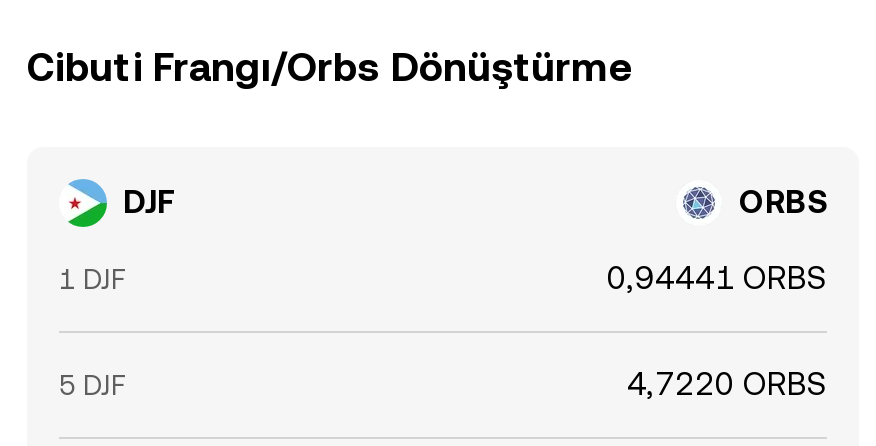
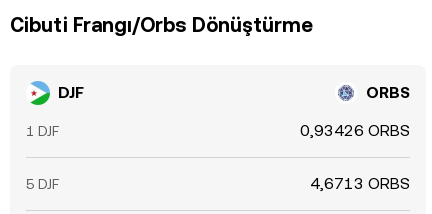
[607,259,827,297] 0,94441 ORBS -> [300,121,410,140] 0,93426 ORBS
[627,365,827,403] 4,7220 ORBS -> [310,174,410,193] 4,6713 ORBS

